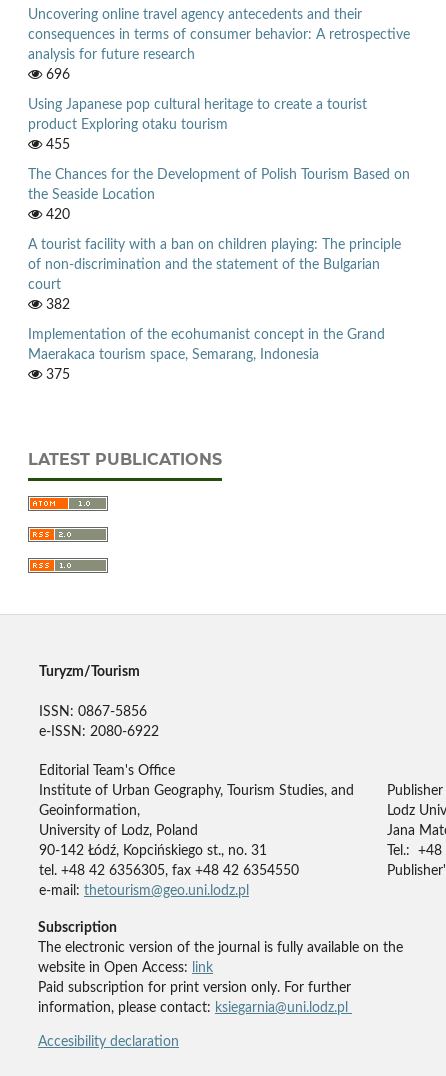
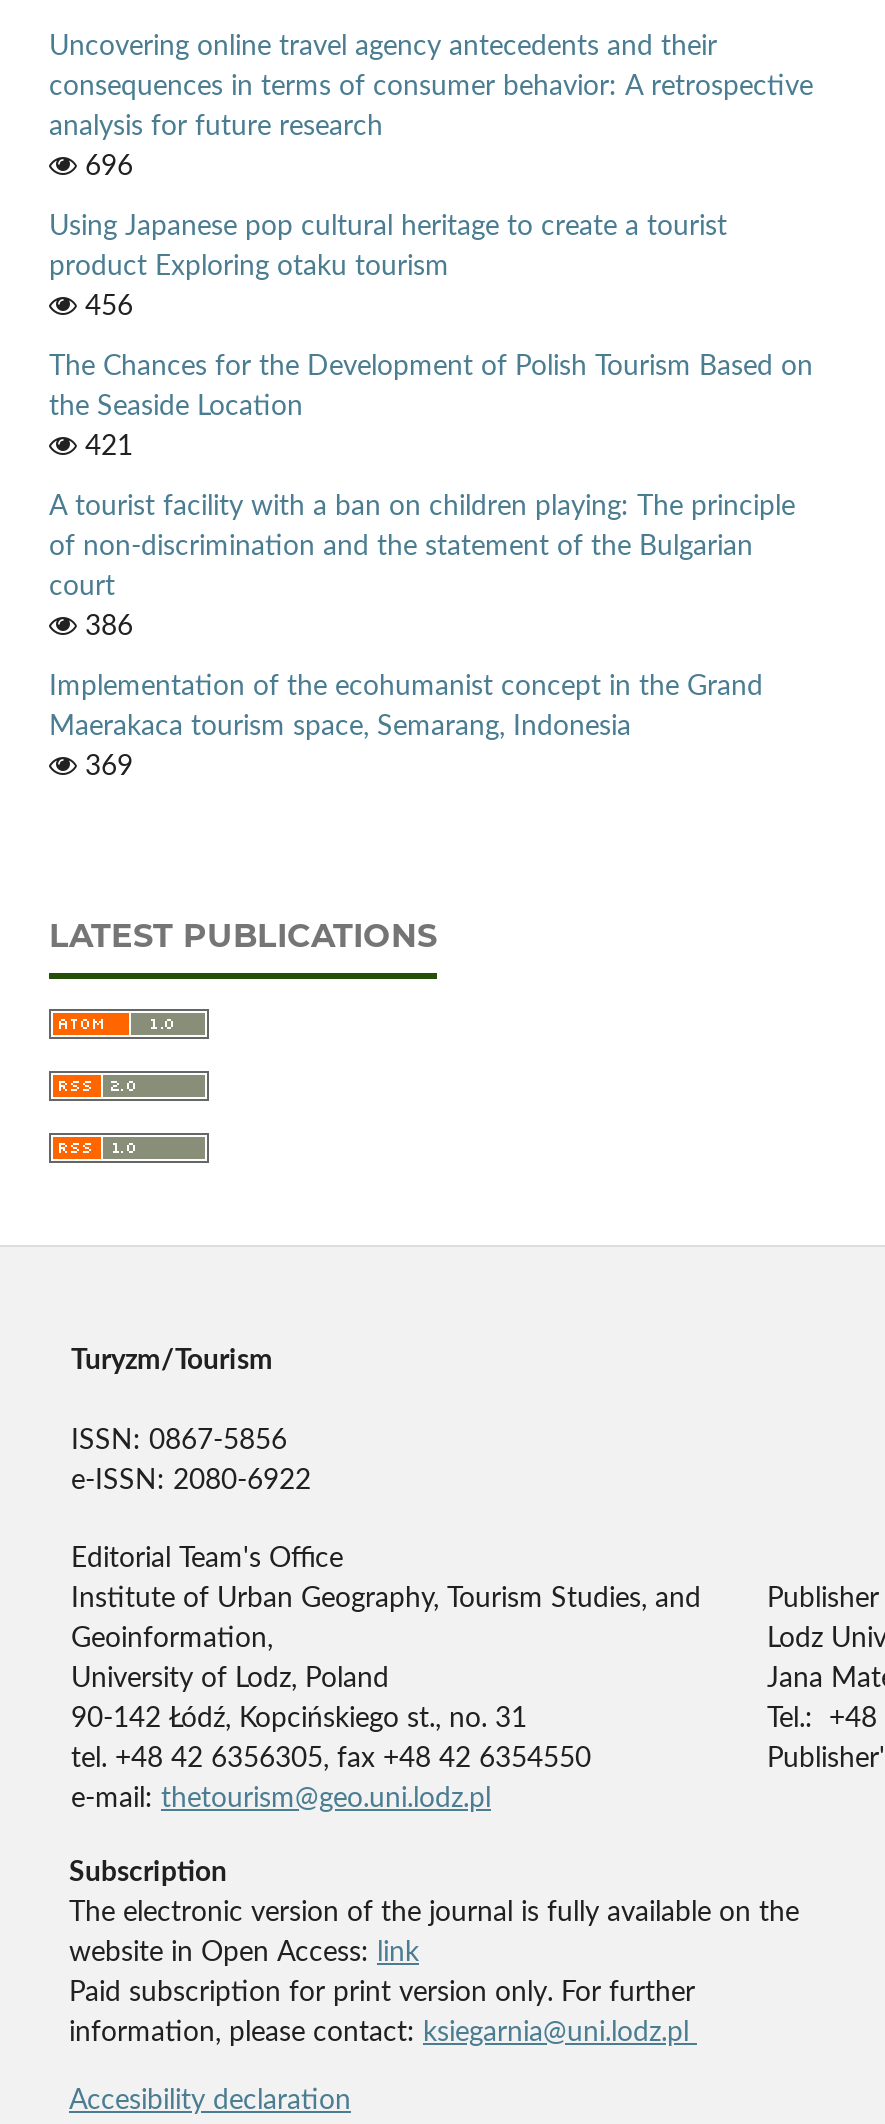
[42,138,70,152] 455 -> [77,294,133,322] 456
[42,208,70,222] 420 -> [77,434,133,462] 421
[42,298,70,312] 382 -> [77,614,133,642] 386
[42,368,70,382] 375 -> [77,754,133,782] 369

